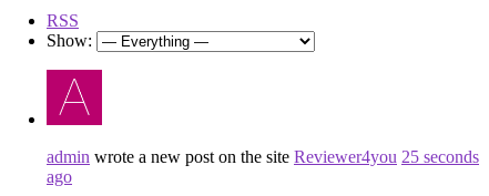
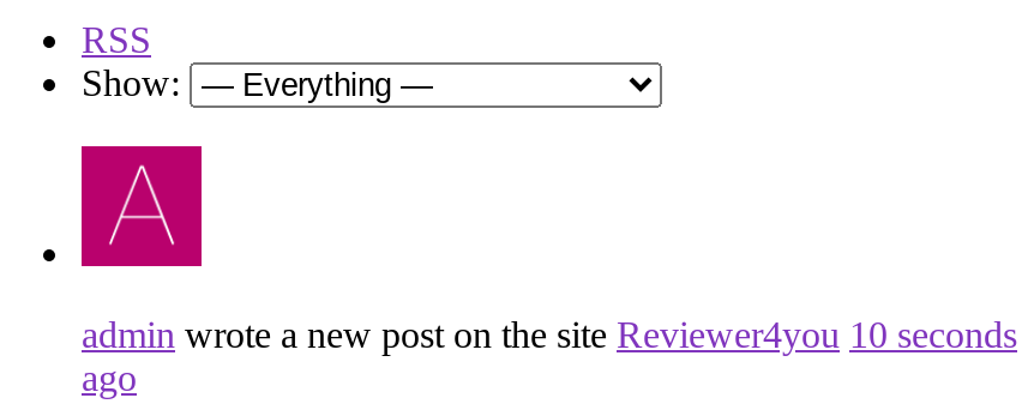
[47,147,479,166] admin wrote a new post on the site Reviewer4you 25 seconds -> [82,314,1017,355] admin wrote a new post on the site Reviewer4you 10 seconds

